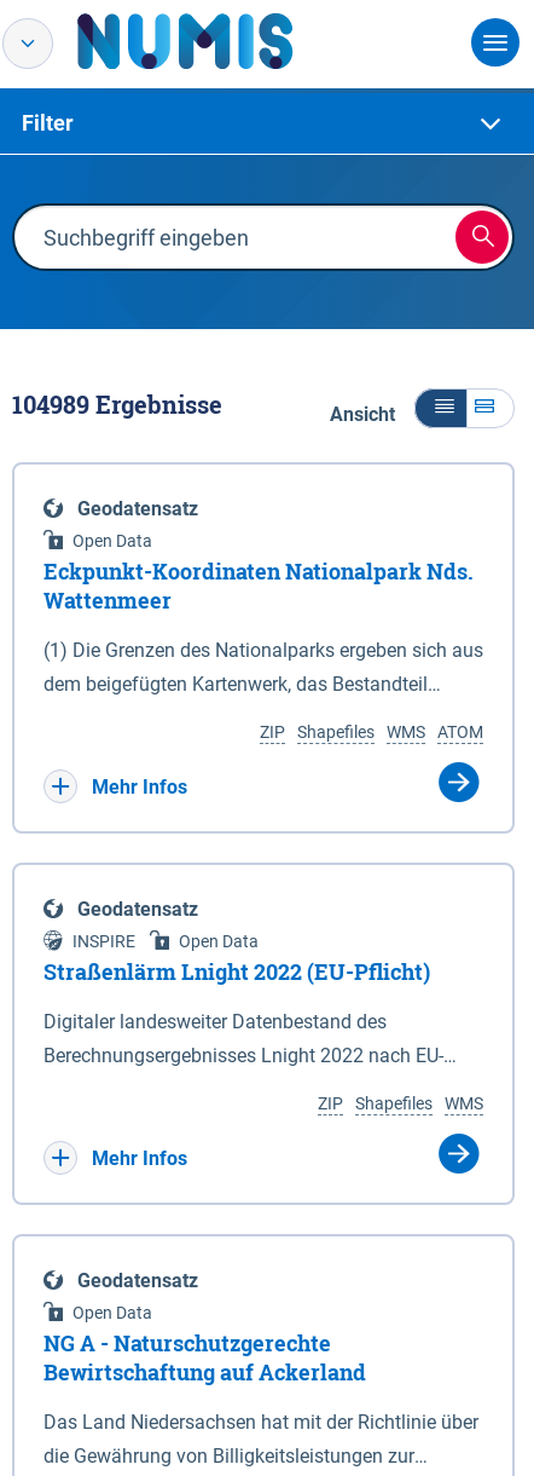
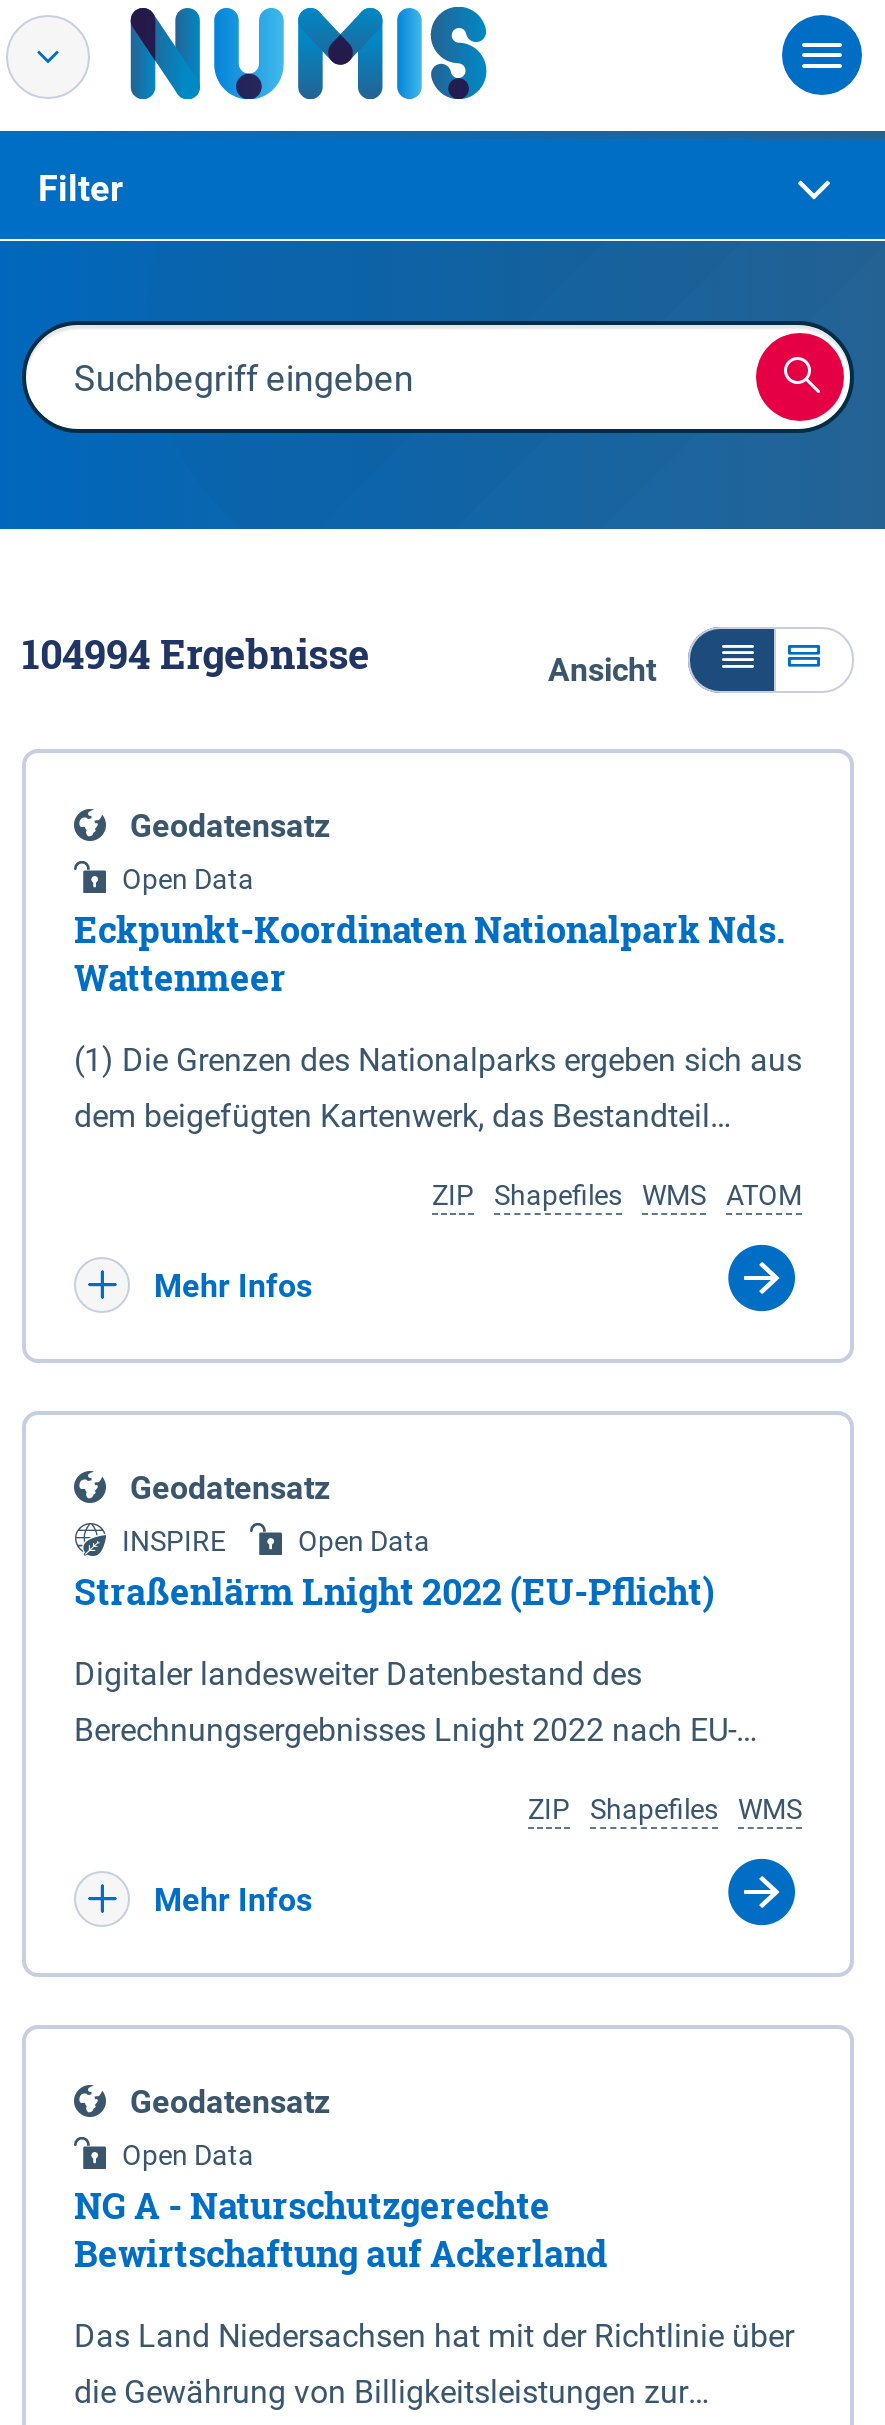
[12,388,222,420] 104989 Ergebnisse -> [22,627,370,679] 104994 Ergebnisse

